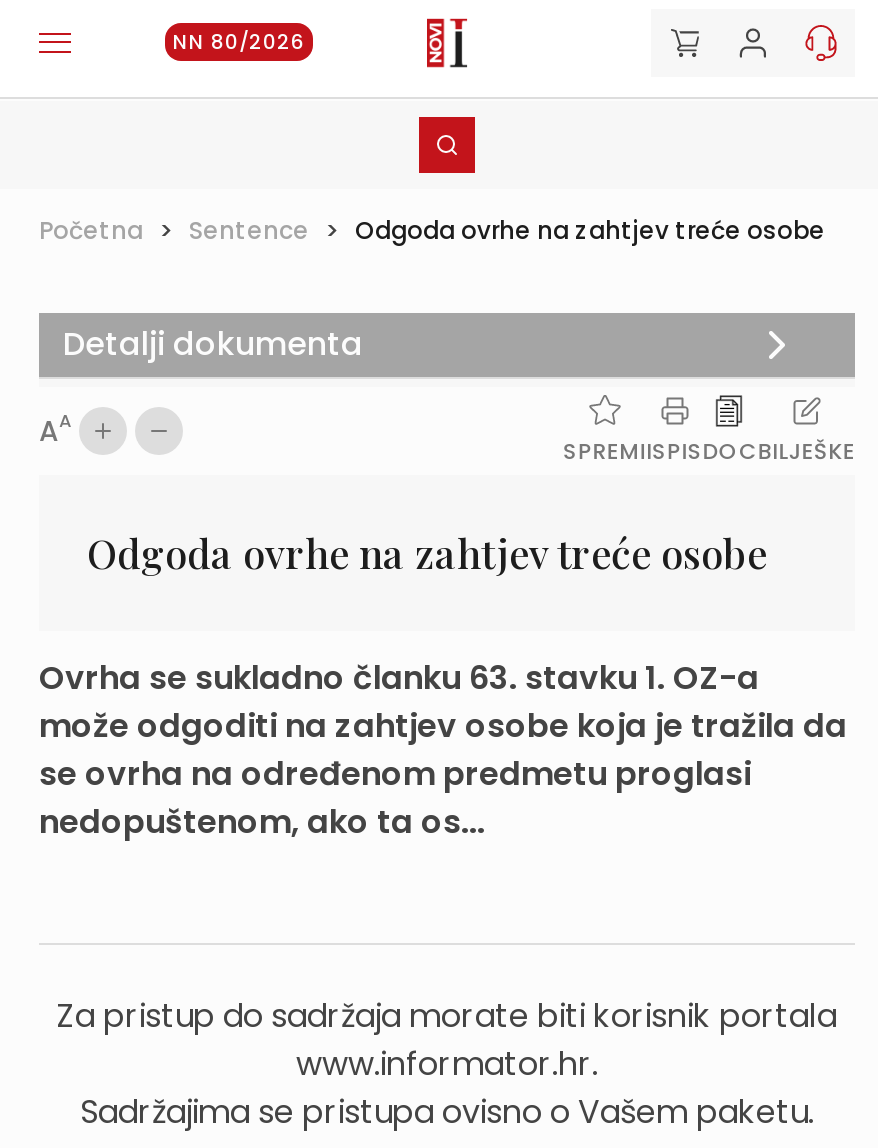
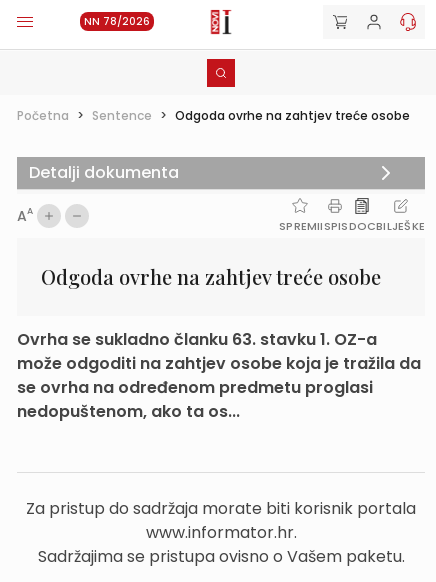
[173,27,305,57] NN 80/2026 -> [84,14,150,29] NN 78/2026

